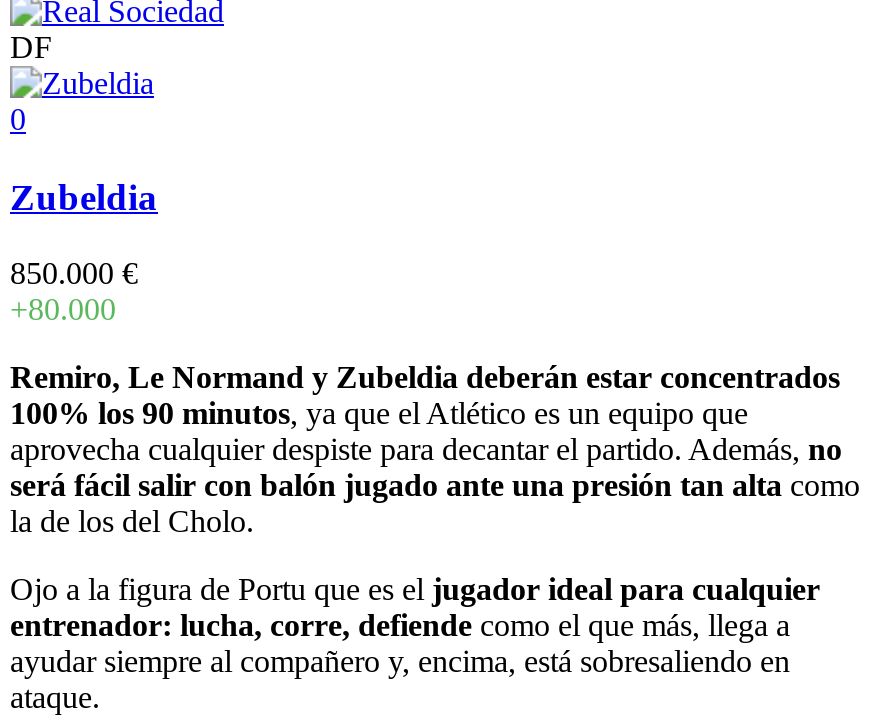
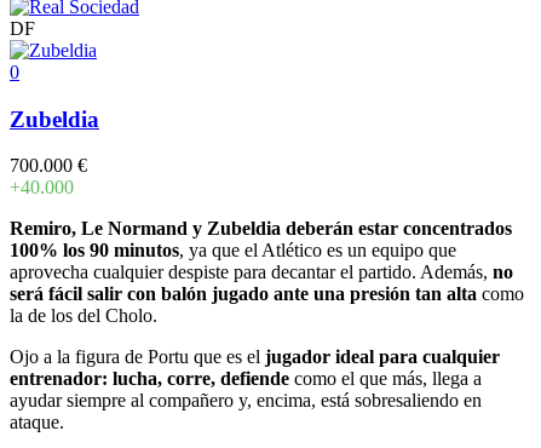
[10,257,138,291] 850.000 € -> [10,155,87,176] 700.000 €
[10,293,116,327] +80.000 -> [10,177,74,198] +40.000

